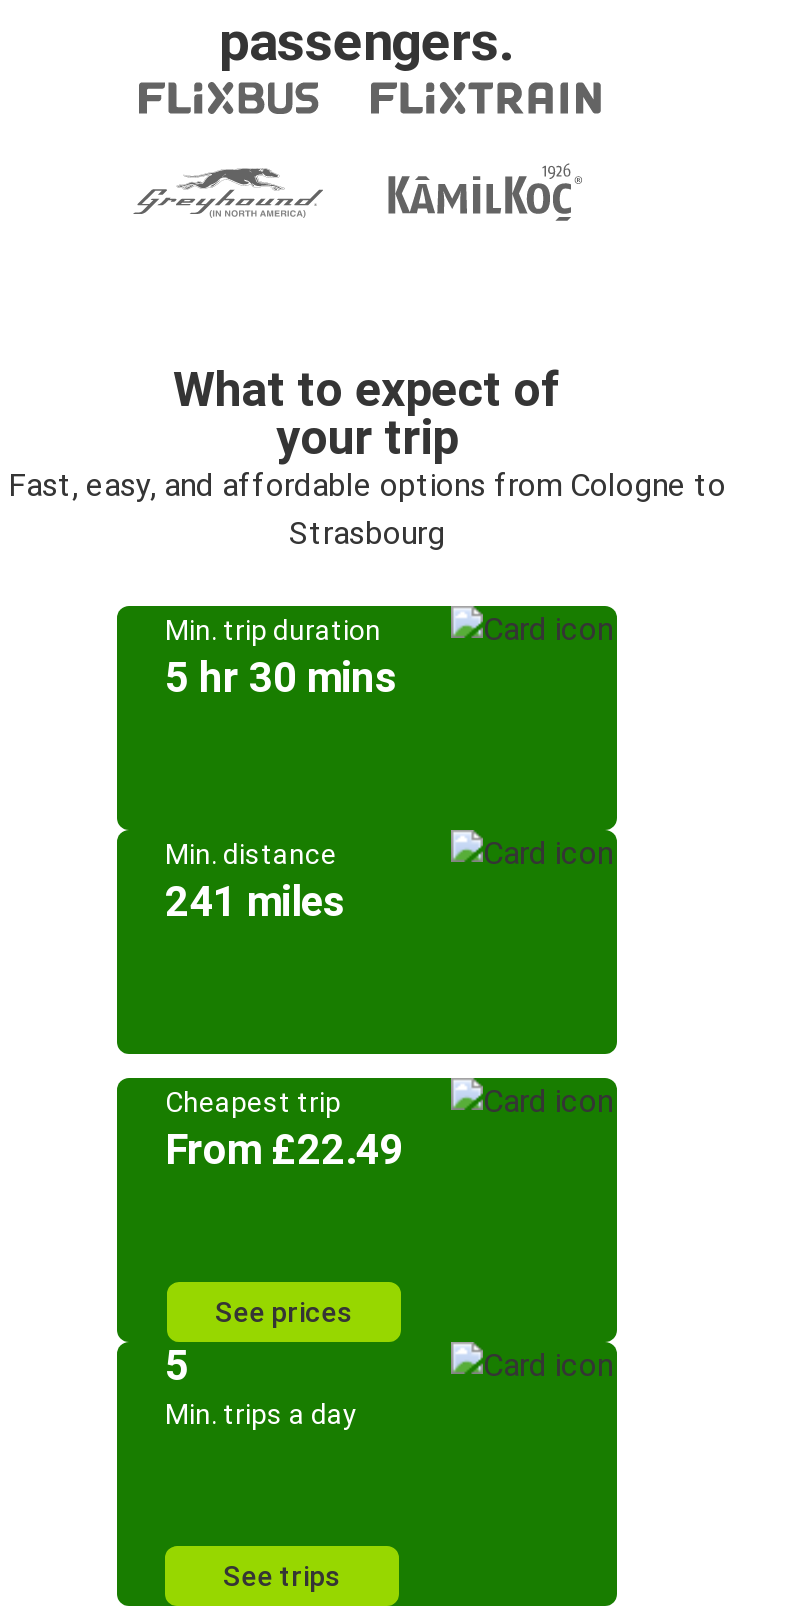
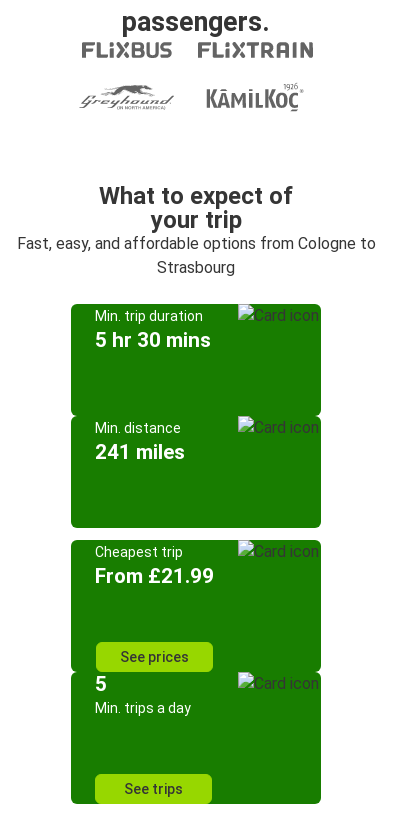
[165,1126,403,1174] From £22.49 -> [95,564,214,588] From £21.99

